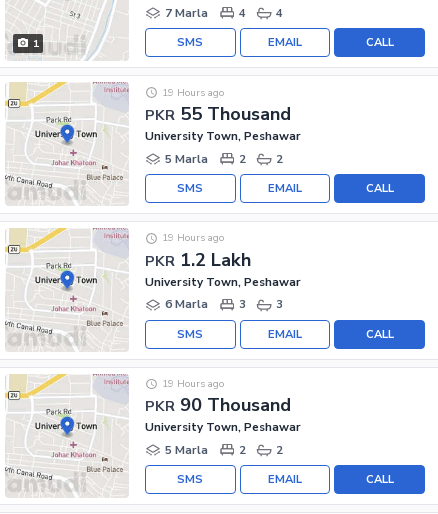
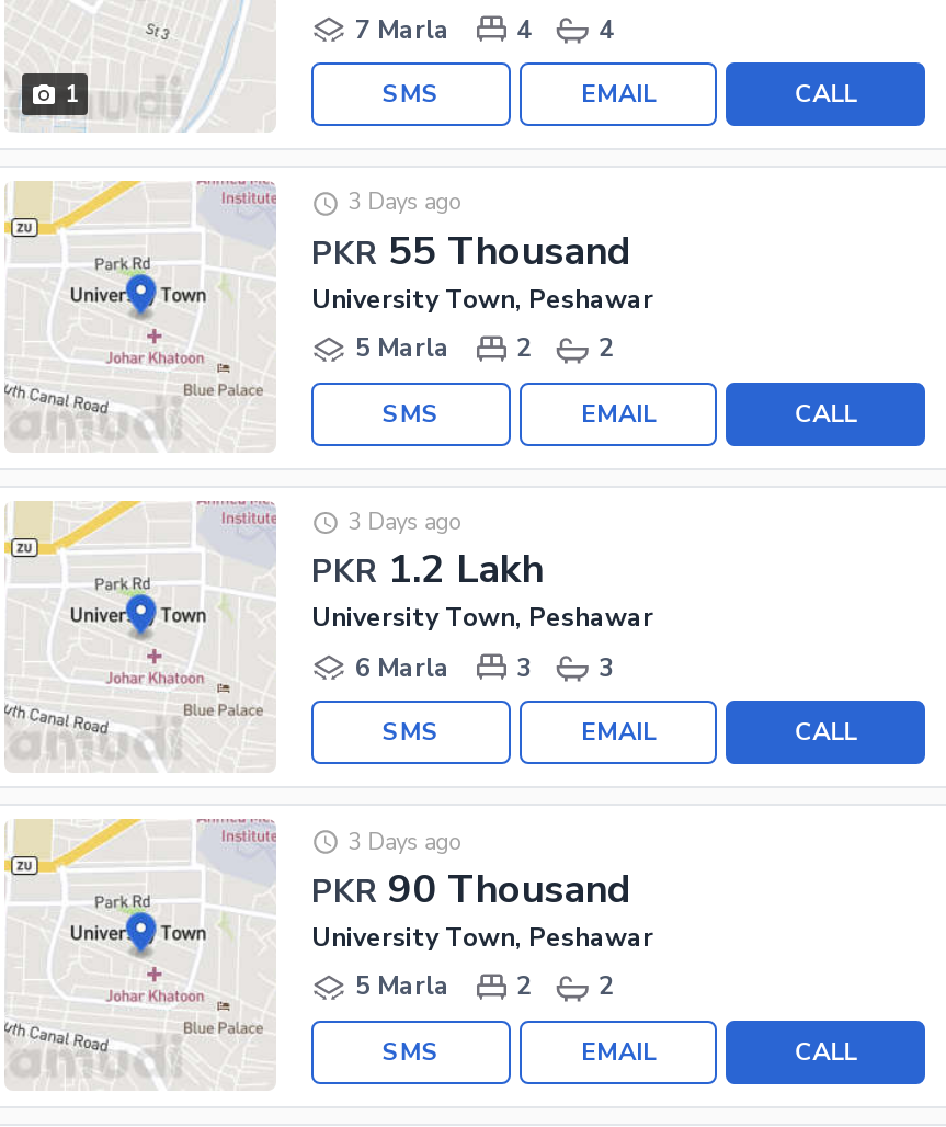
[162,85,224,100] 19 Hours ago -> [348,186,460,219] 3 Days ago
[162,230,224,245] 19 Hours ago -> [348,505,460,538] 3 Days ago
[162,376,224,391] 19 Hours ago -> [348,825,460,858] 3 Days ago

